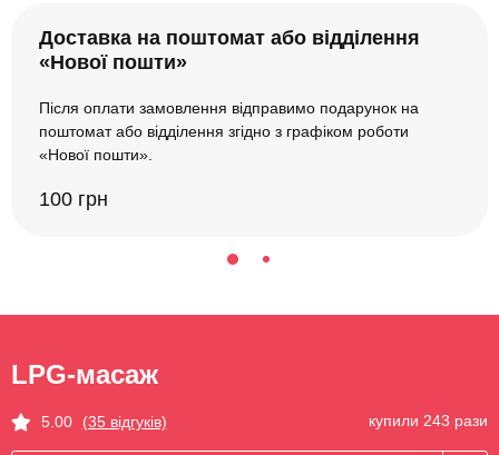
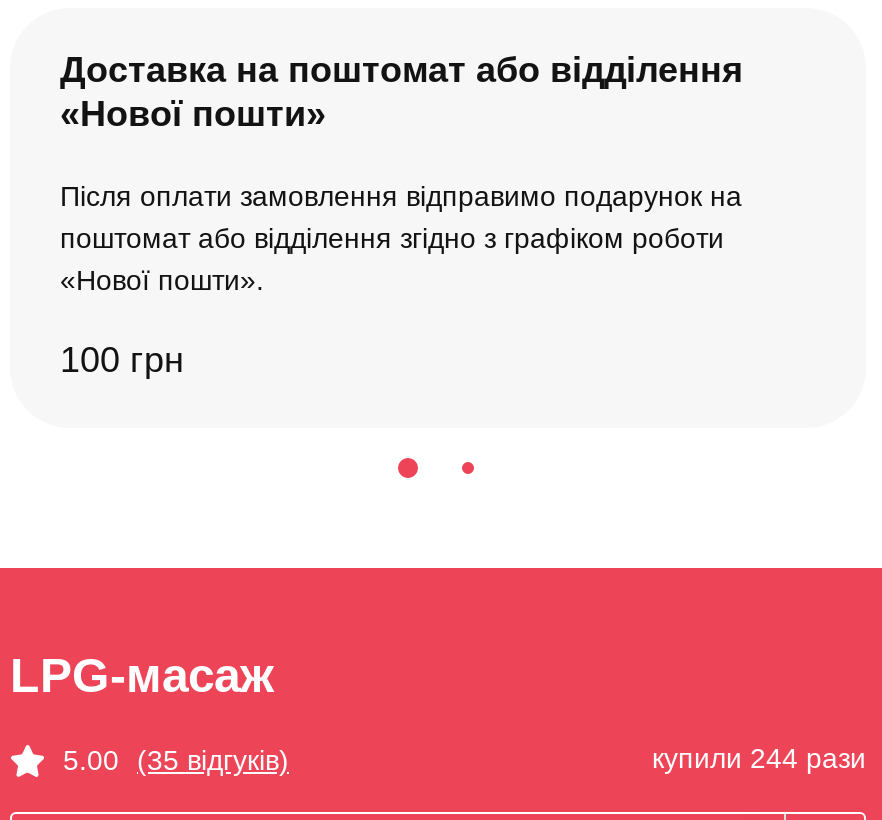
[369,412,488,430] купили 243 рази -> [652,742,866,774] купили 244 рази

